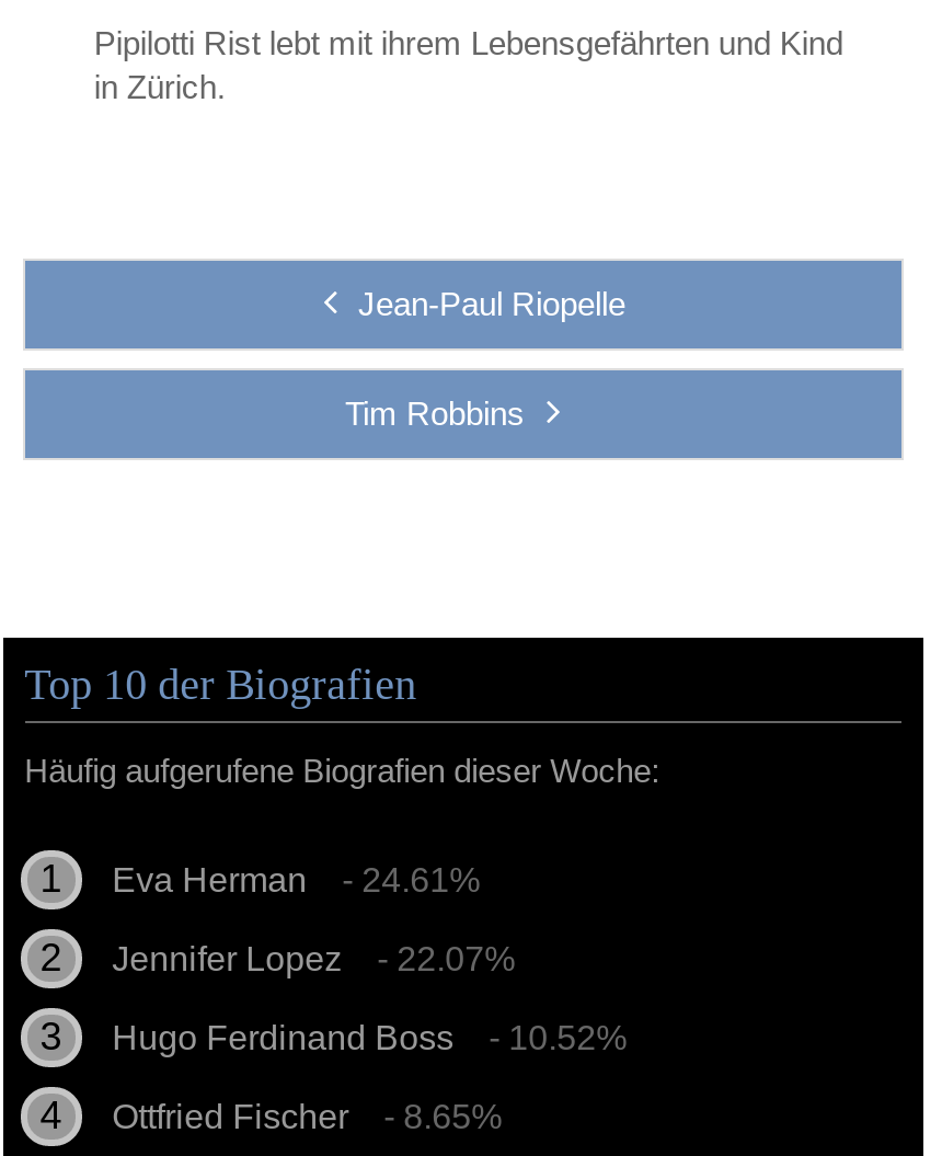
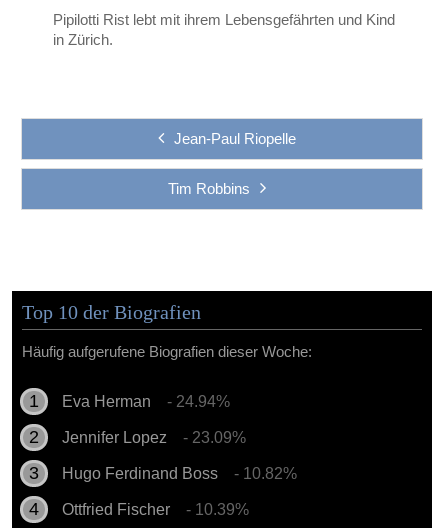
[112,861,480,898] Eva Herman - 24.61% -> [62,393,230,410] Eva Herman - 24.94%
[112,940,515,977] Jennifer Lopez - 22.07% -> [62,429,246,446] Jennifer Lopez - 23.09%
[112,1019,627,1056] Hugo Ferdinand Boss - 10.52% -> [62,465,297,482] Hugo Ferdinand Boss - 10.82%
[112,1097,502,1135] Ottfried Fischer - 8.65% -> [62,501,249,518] Ottfried Fischer - 10.39%

